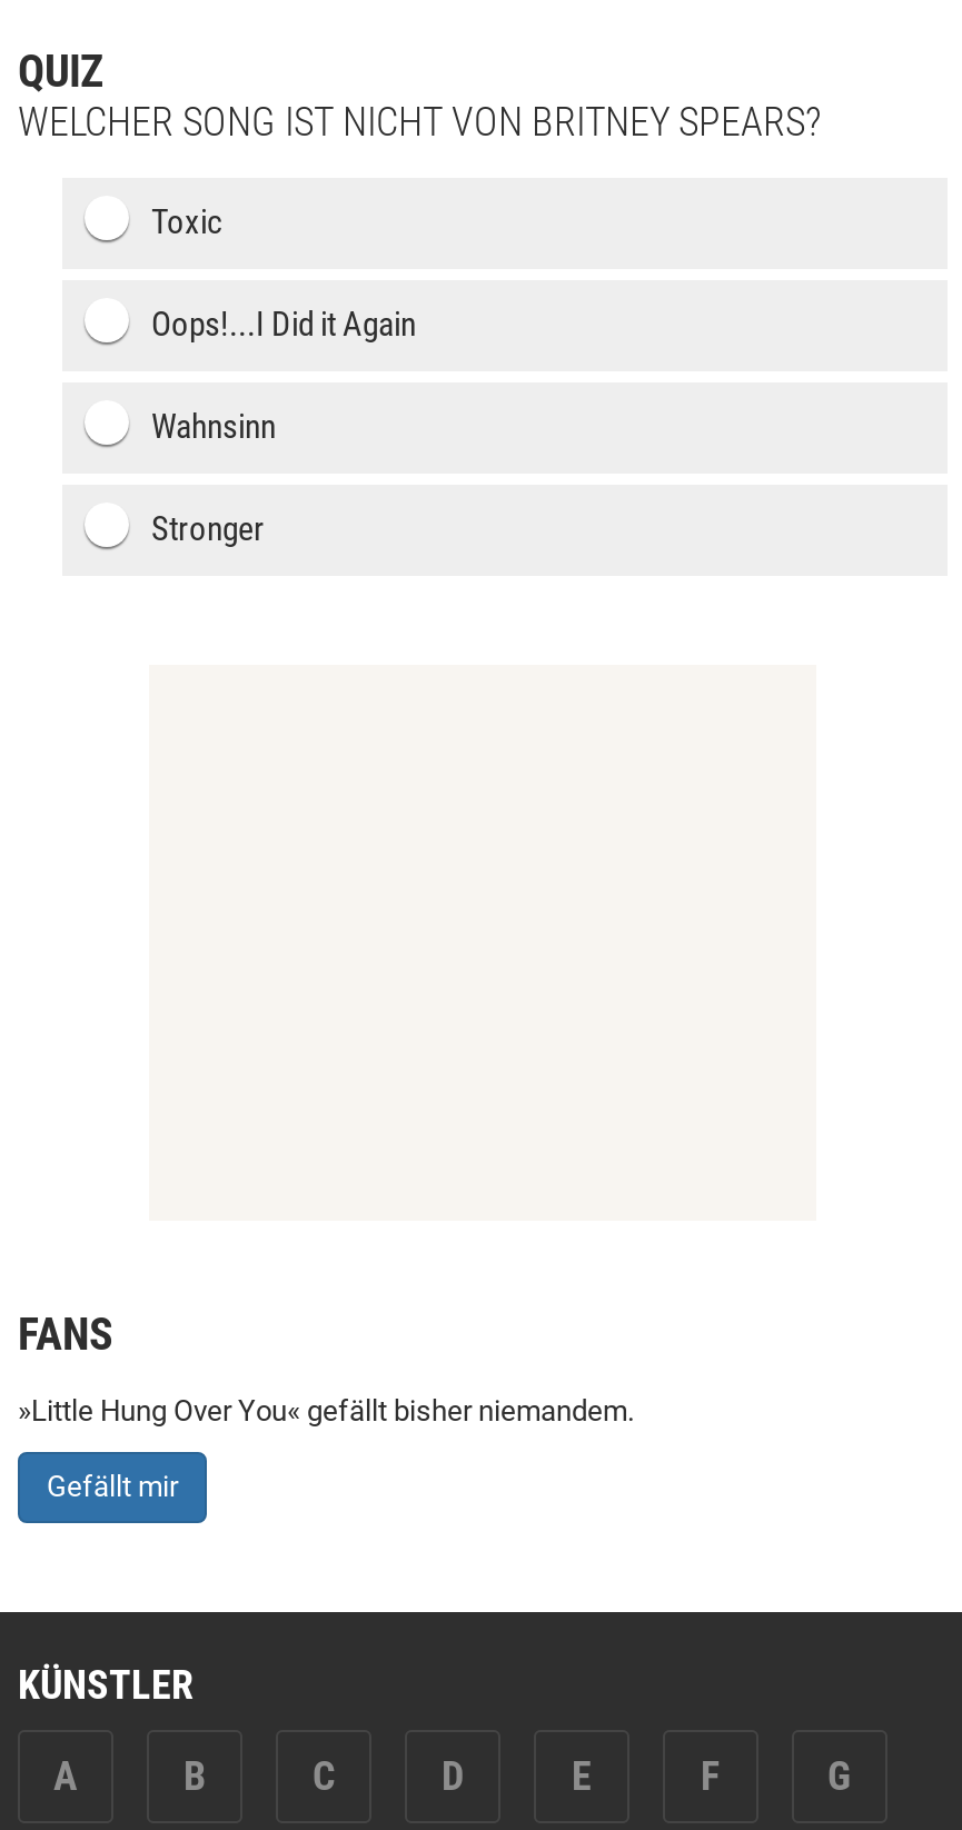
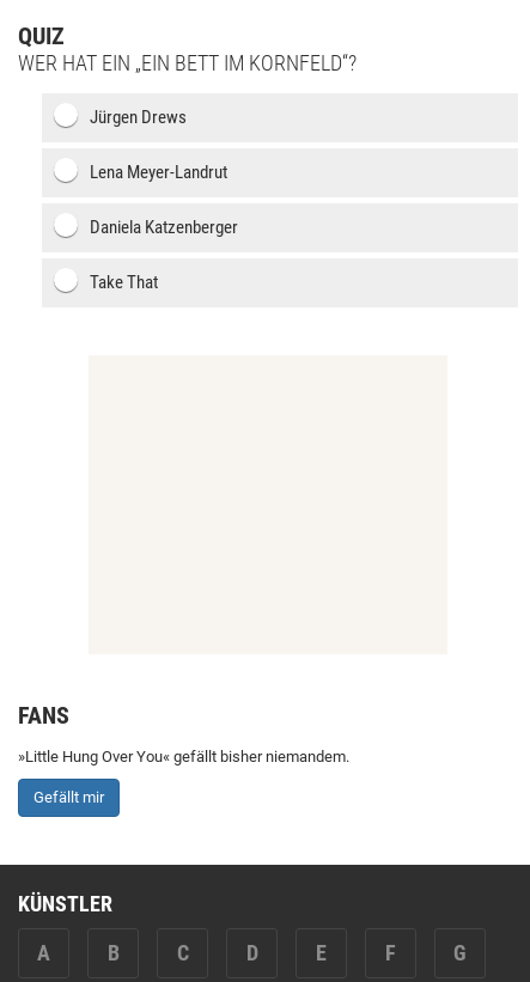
[18,98,821,145] WELCHER SONG IST NICHT VON BRITNEY SPEARS? -> [18,50,357,75] WER HAT EIN „EIN BETT IM KORNFELD“?
[151,202,222,242] Toxic -> [90,106,187,128] Jürgen Drews
[151,305,416,345] Oops!...I Did it Again -> [90,161,227,183] Lena Meyer-Landrut
[151,407,276,447] Wahnsinn -> [90,216,238,238] Daniela Katzenberger
[151,509,265,549] Stronger -> [90,272,158,293] Take That

